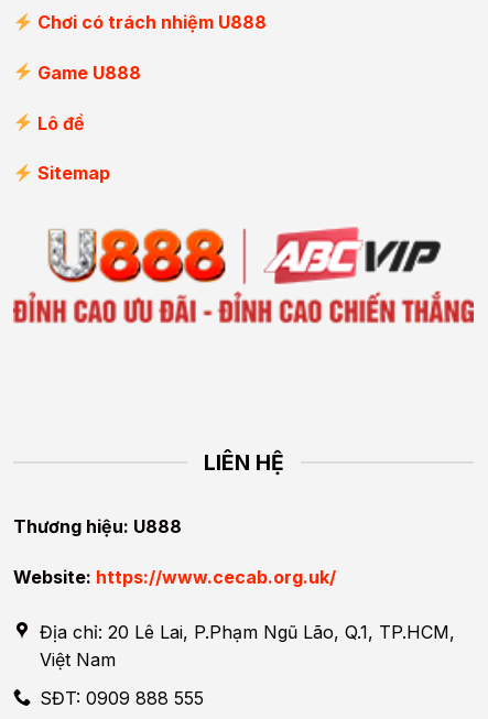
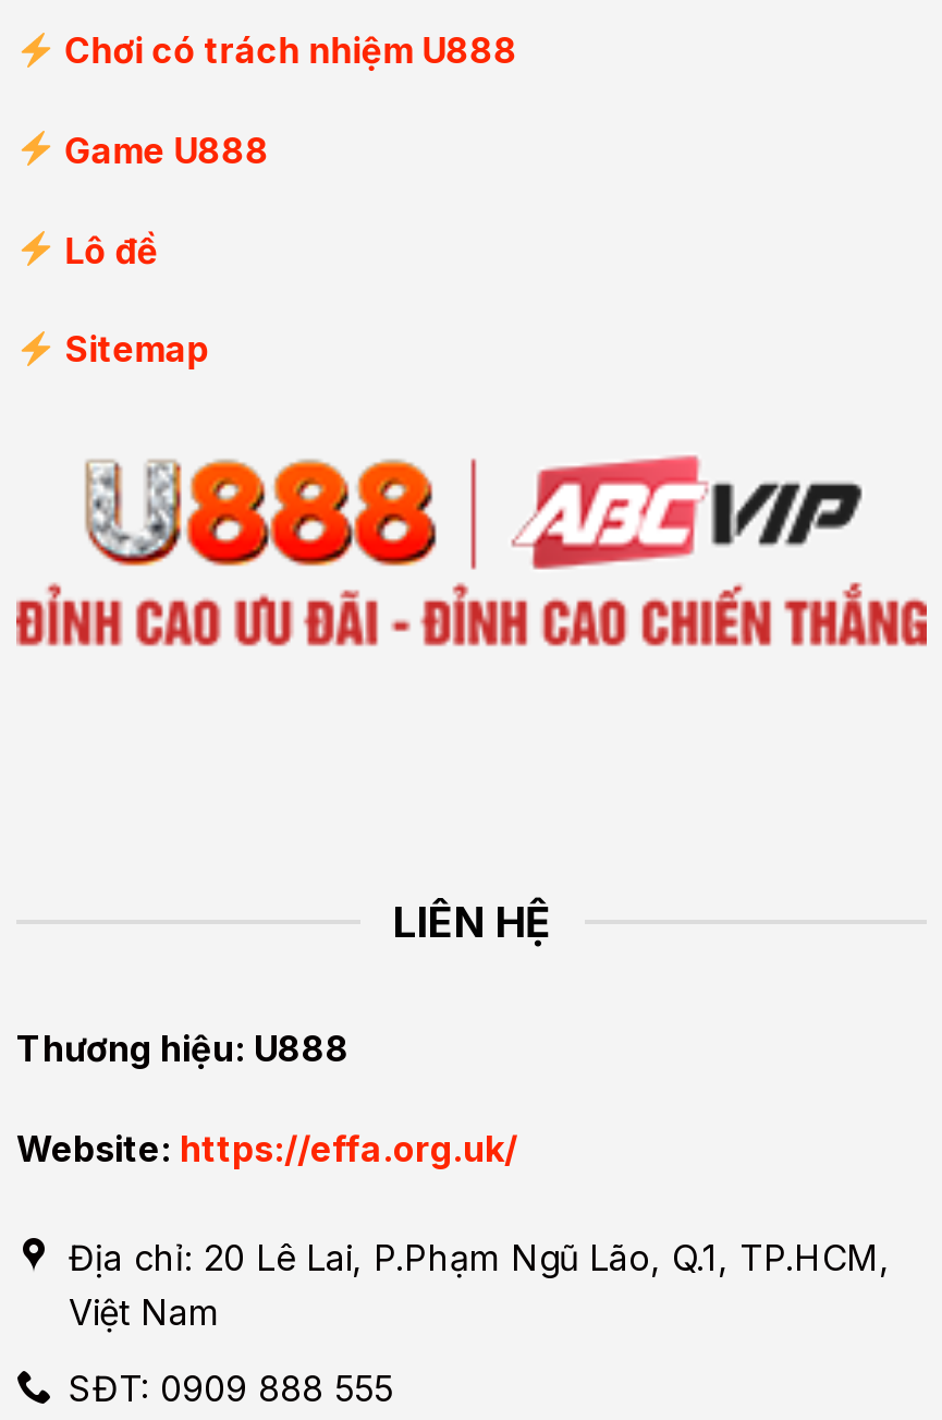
[13,566,336,588] Website: https://www.cecab.org.uk/ -> [16,1126,517,1170] Website: https://effa.org.uk/

